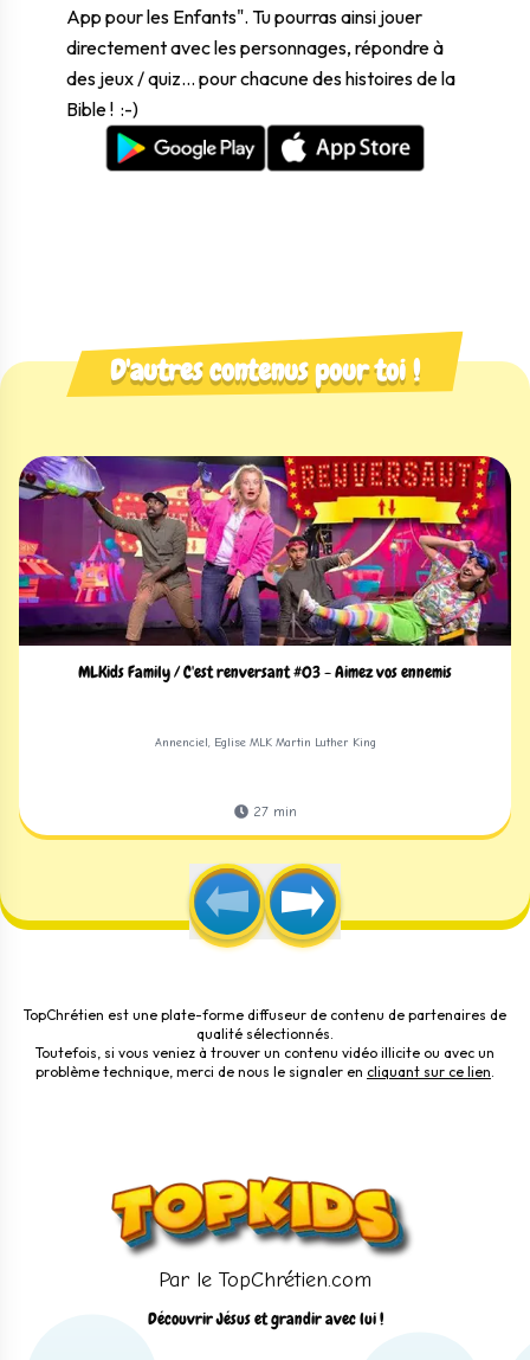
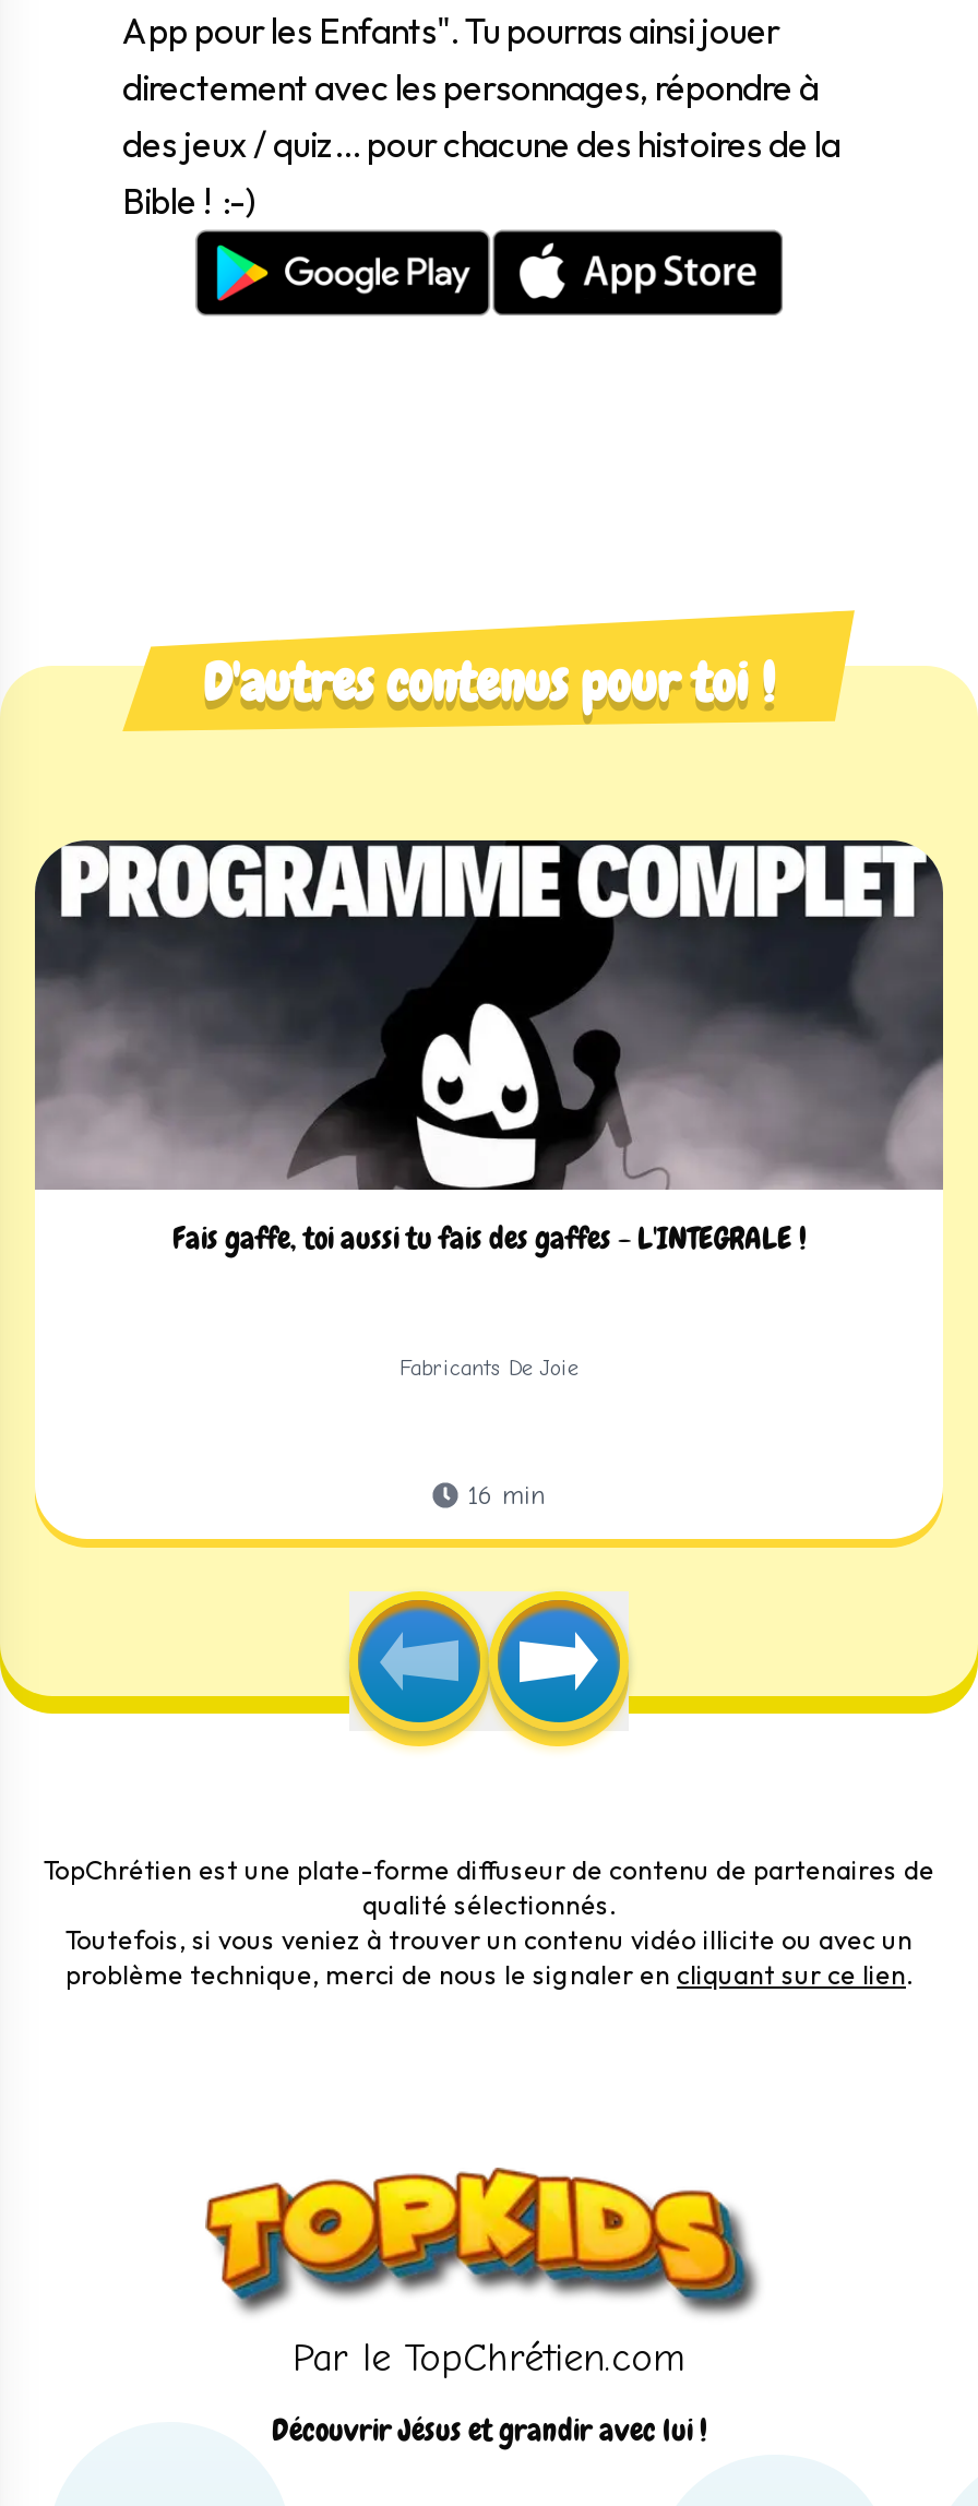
[18,455,512,682] [image] | MLKids Family / C'est renversant #03 - Aimez vos ennemis -> [33,838,945,1257] [image] | Fais gaffe, toi aussi tu fais des gaffes - L'INTEGRALE !
[154,735,376,749] Annenciel, Eglise MLK Martin Luther King -> [399,1355,579,1381] Fabricants De Joie
[253,803,296,820] 27 min -> [467,1480,546,1511] 16 min

